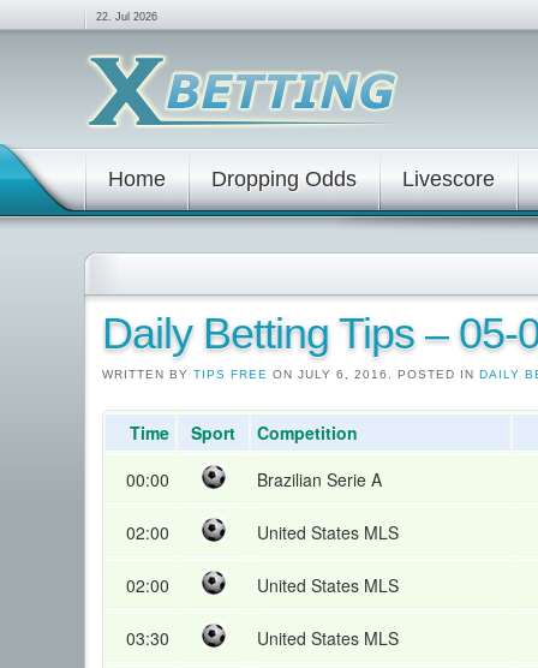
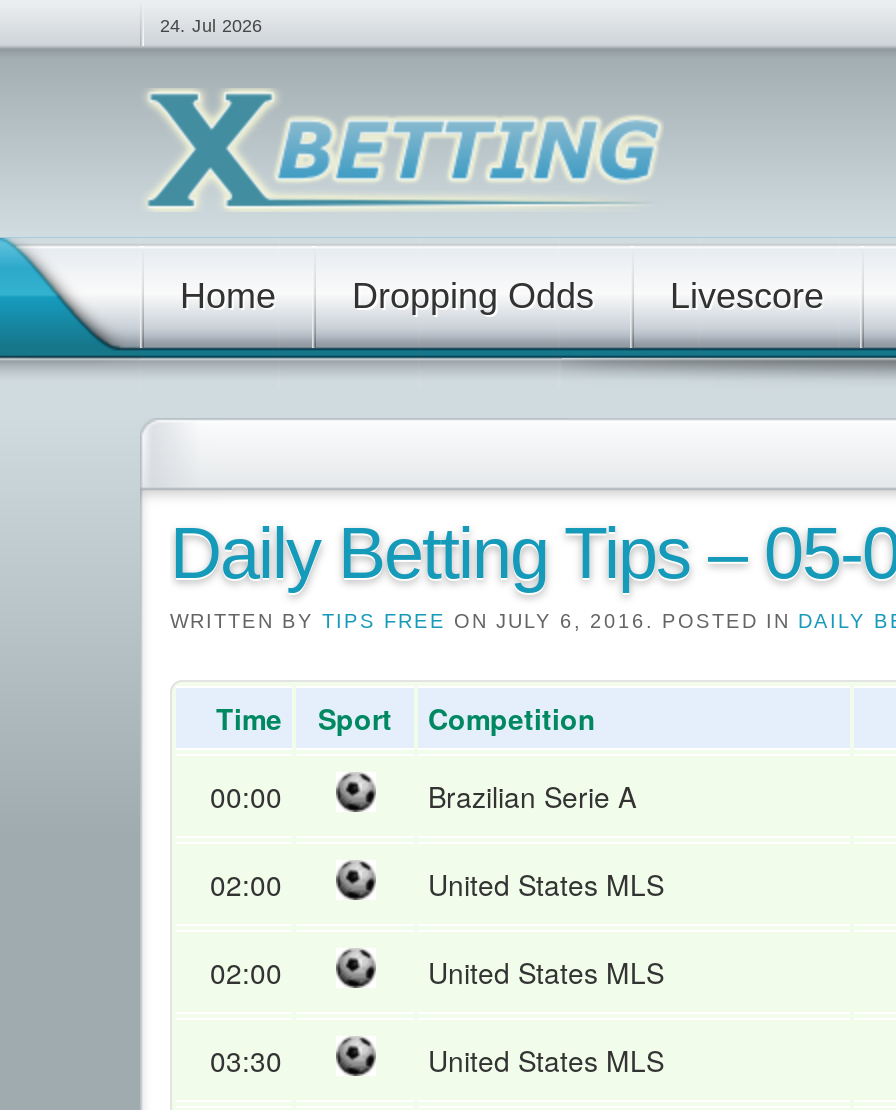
[96,11,157,23] 22. Jul 2026 -> [160,16,262,36] 24. Jul 2026

